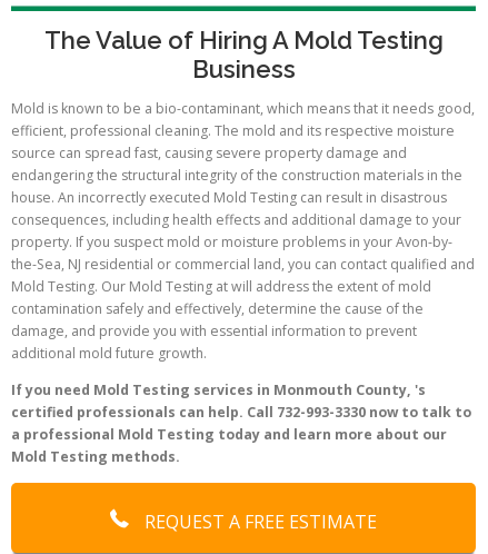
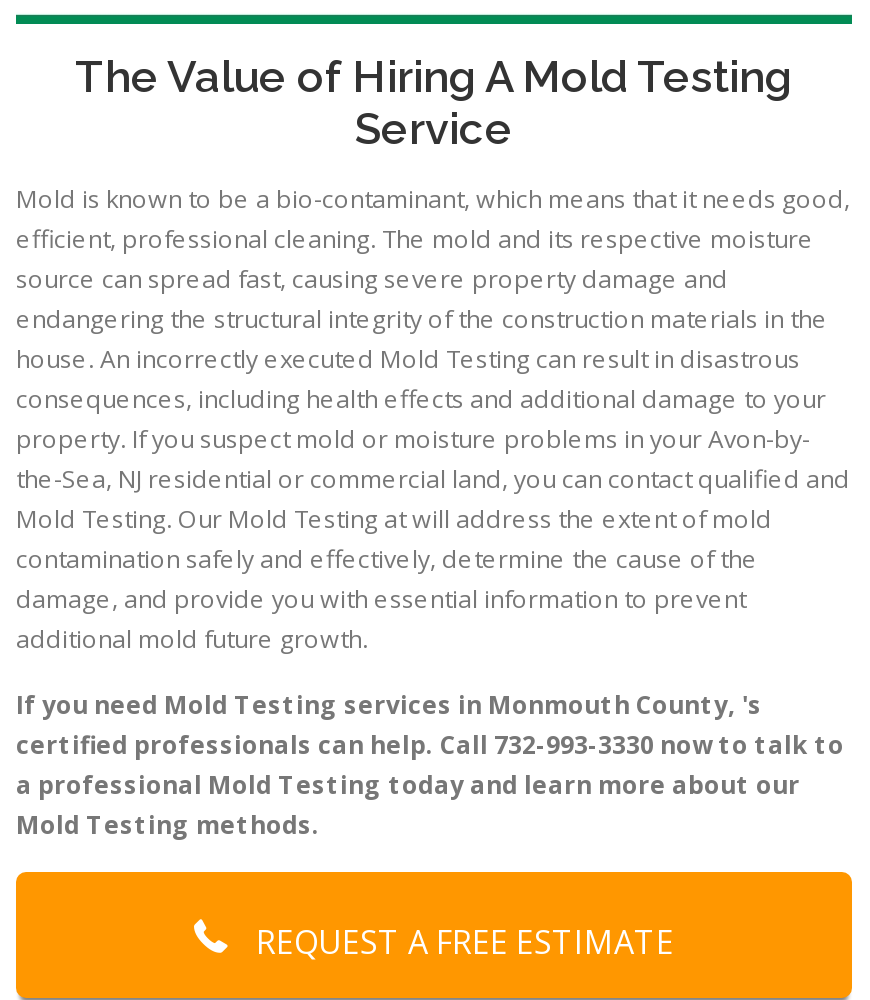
[192,55,295,84] Business -> [355,102,513,154] Service

